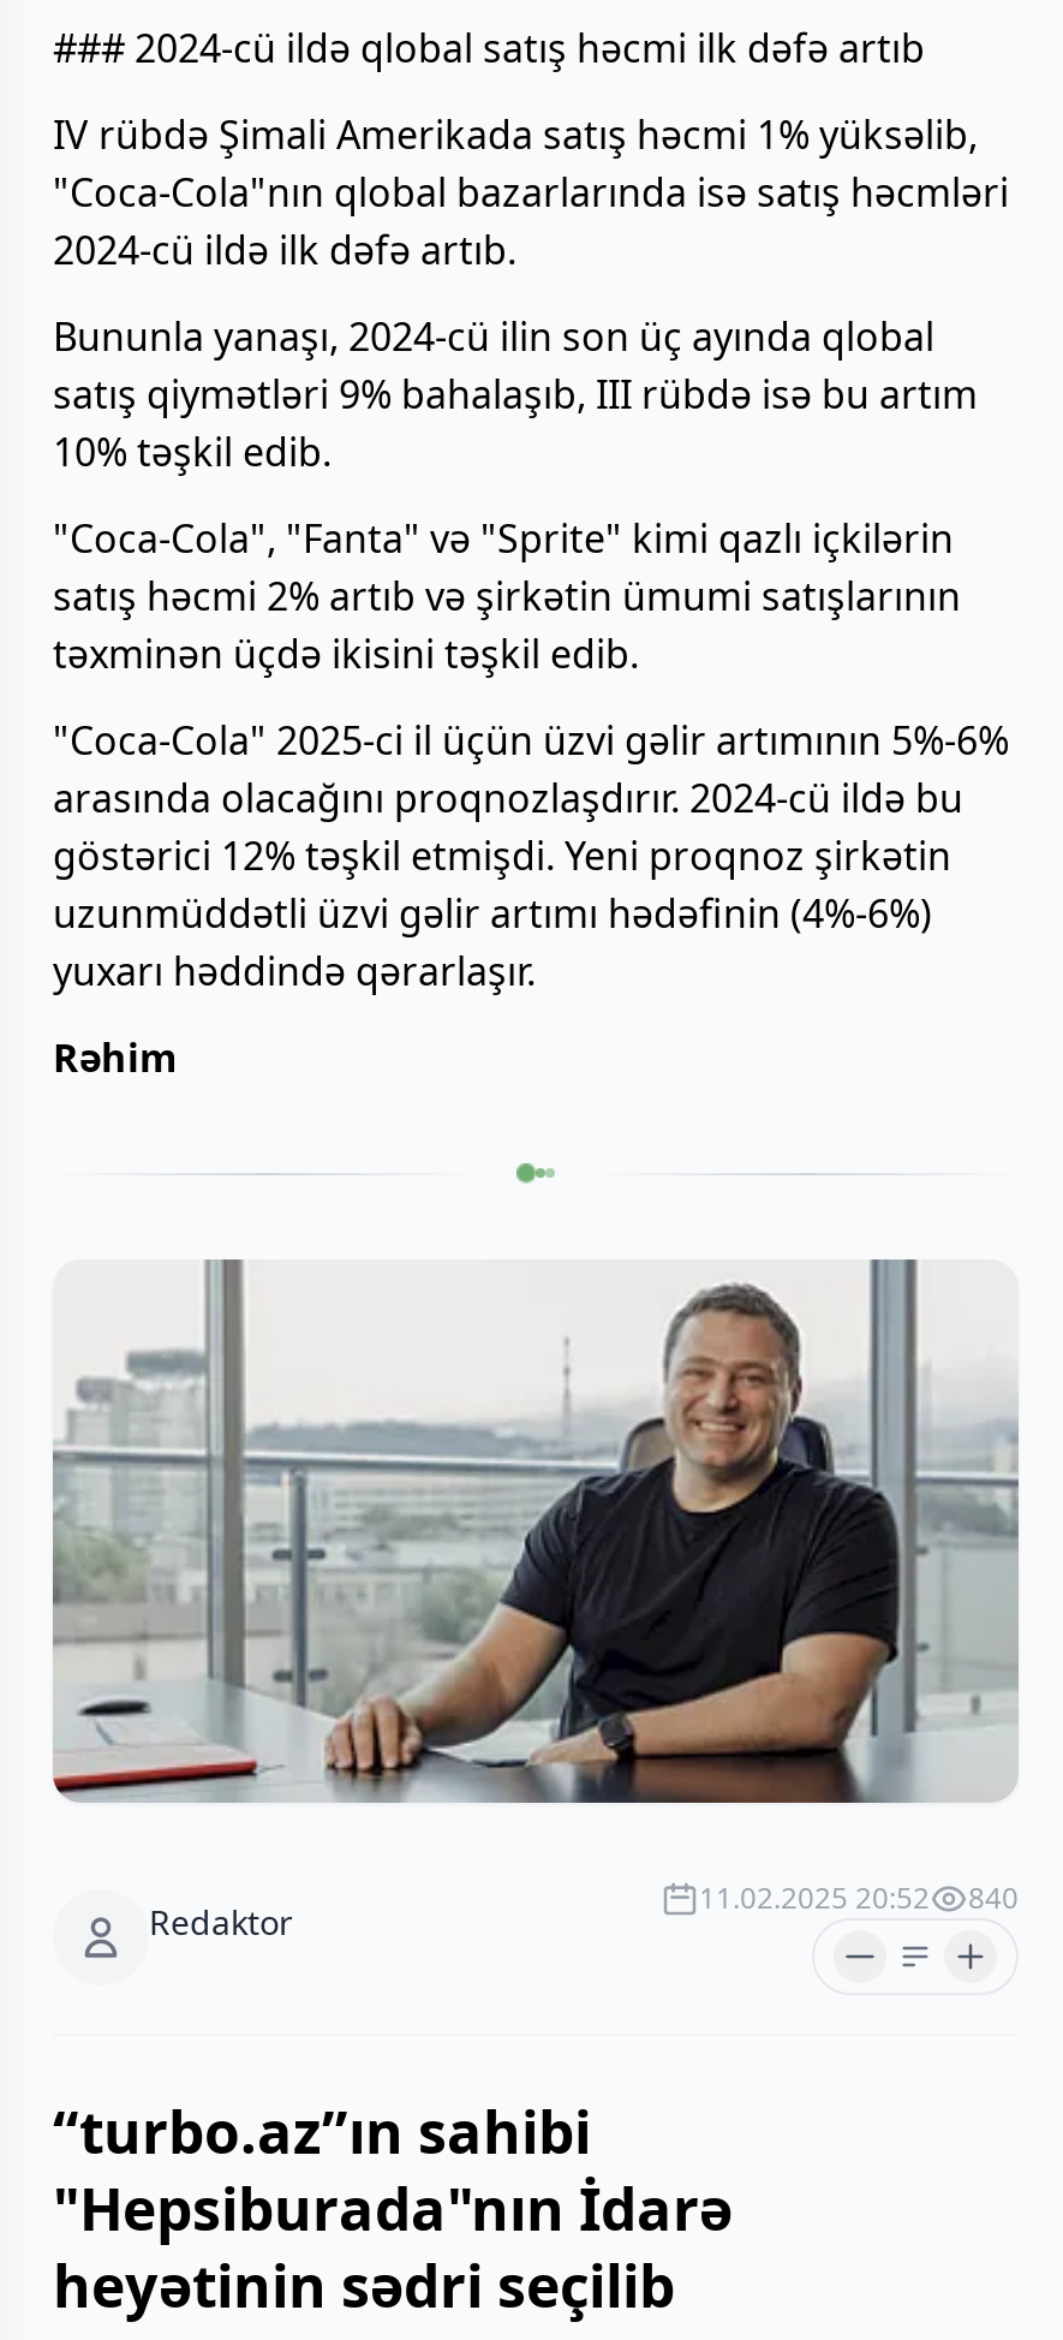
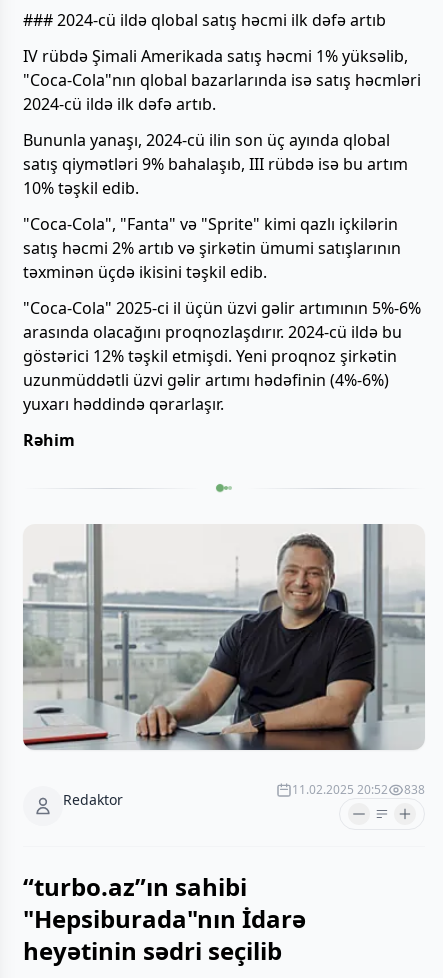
[699,1877,1019,1918] 11.02.2025 20:52 840 -> [292,781,425,798] 11.02.2025 20:52 838

